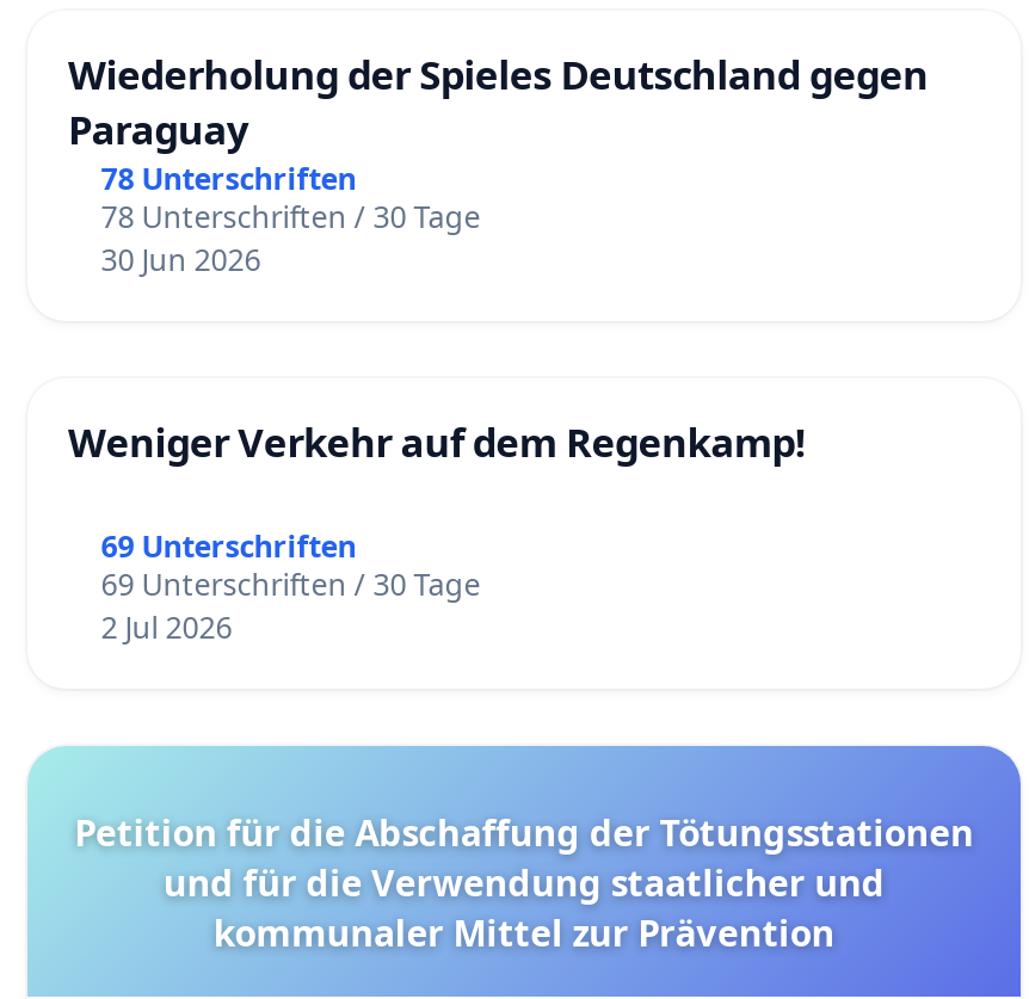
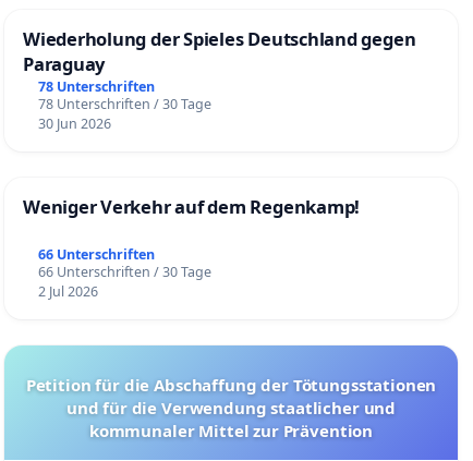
[101,526,356,567] 69 Unterschriften -> [38,245,155,264] 66 Unterschriften
[101,565,481,605] 69 Unterschriften / 30 Tage -> [38,263,211,281] 66 Unterschriften / 30 Tage

